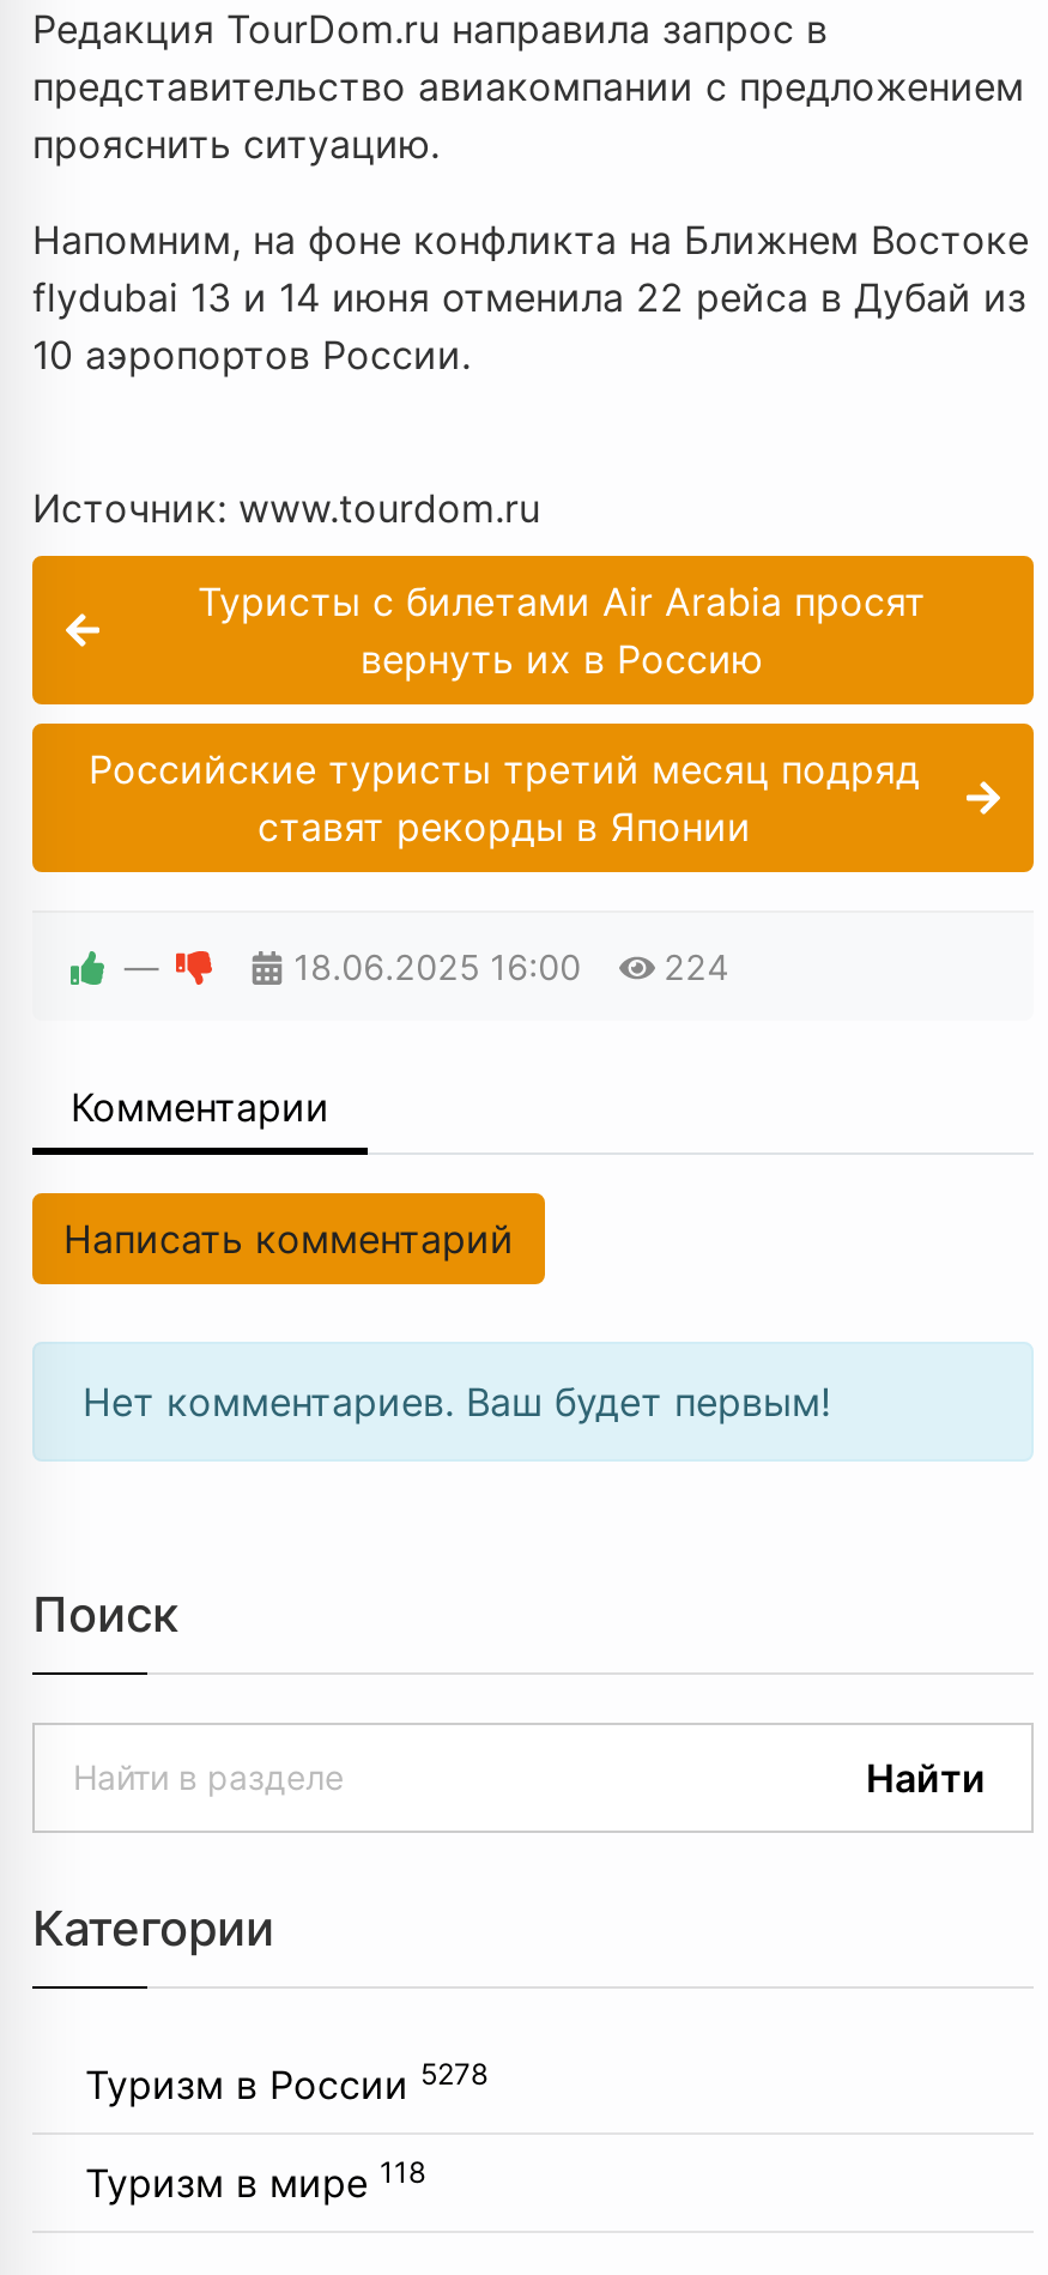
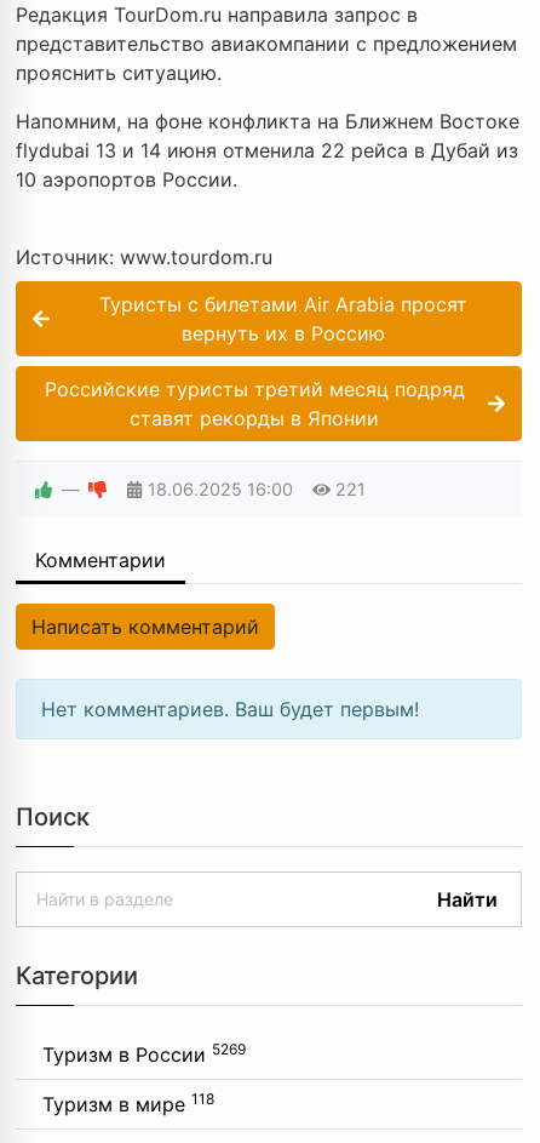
[294,947,728,988] 18.06.2025 16:00 224 -> [148,479,365,500] 18.06.2025 16:00 221
[85,2057,487,2109] Туризм в России 5278 -> [42,1040,246,1067] Туризм в России 5269

